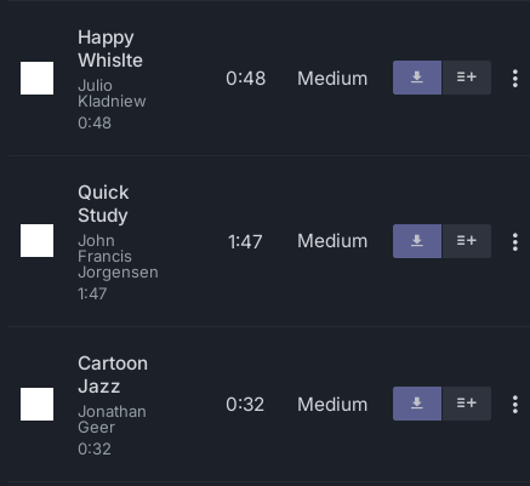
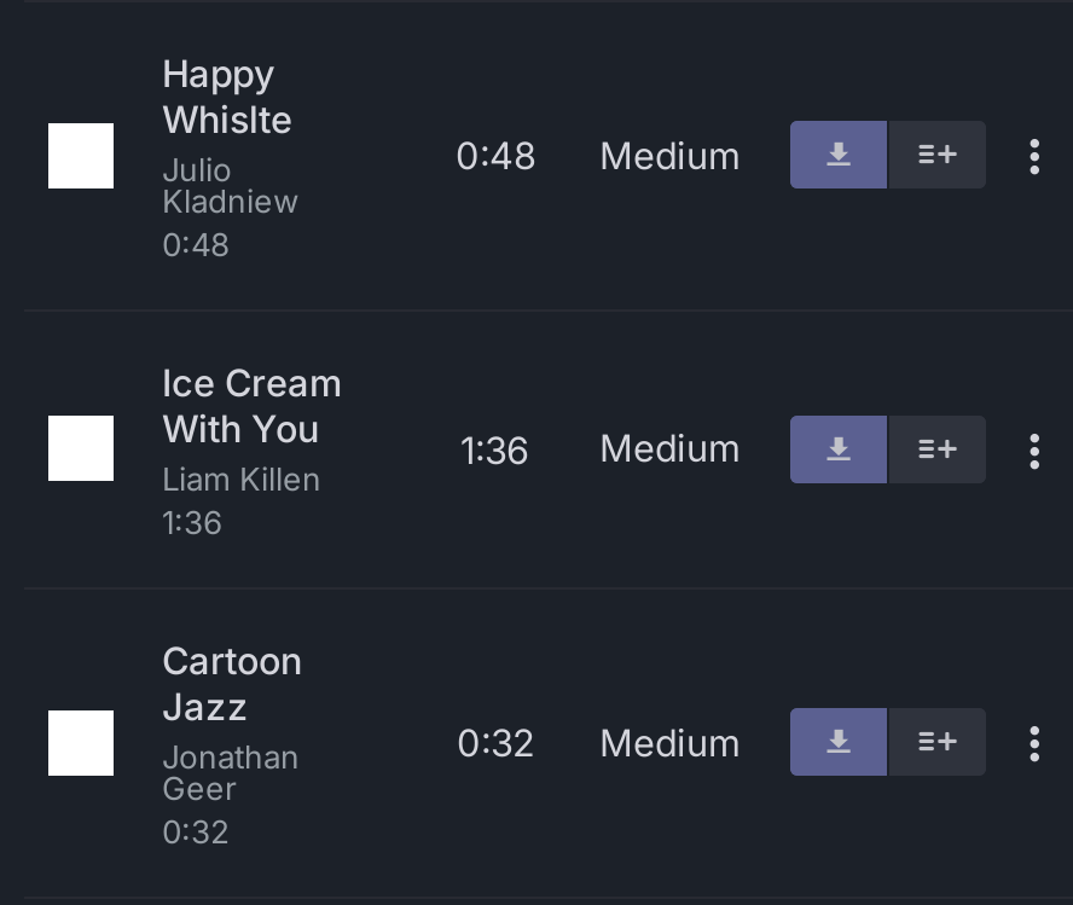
[78,181,159,303] Quick | Study | John | Francis | Jorgensen | 1:47 -> [162,360,343,541] Ice Cream | With You | Liam Killen | 1:36
[227,229,367,253] 1:47 Medium -> [460,425,739,473] 1:36 Medium

